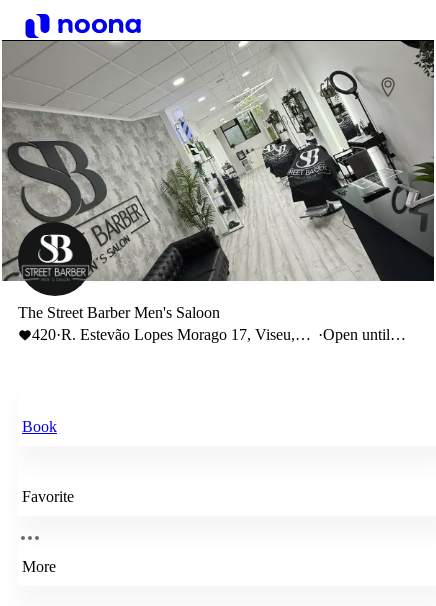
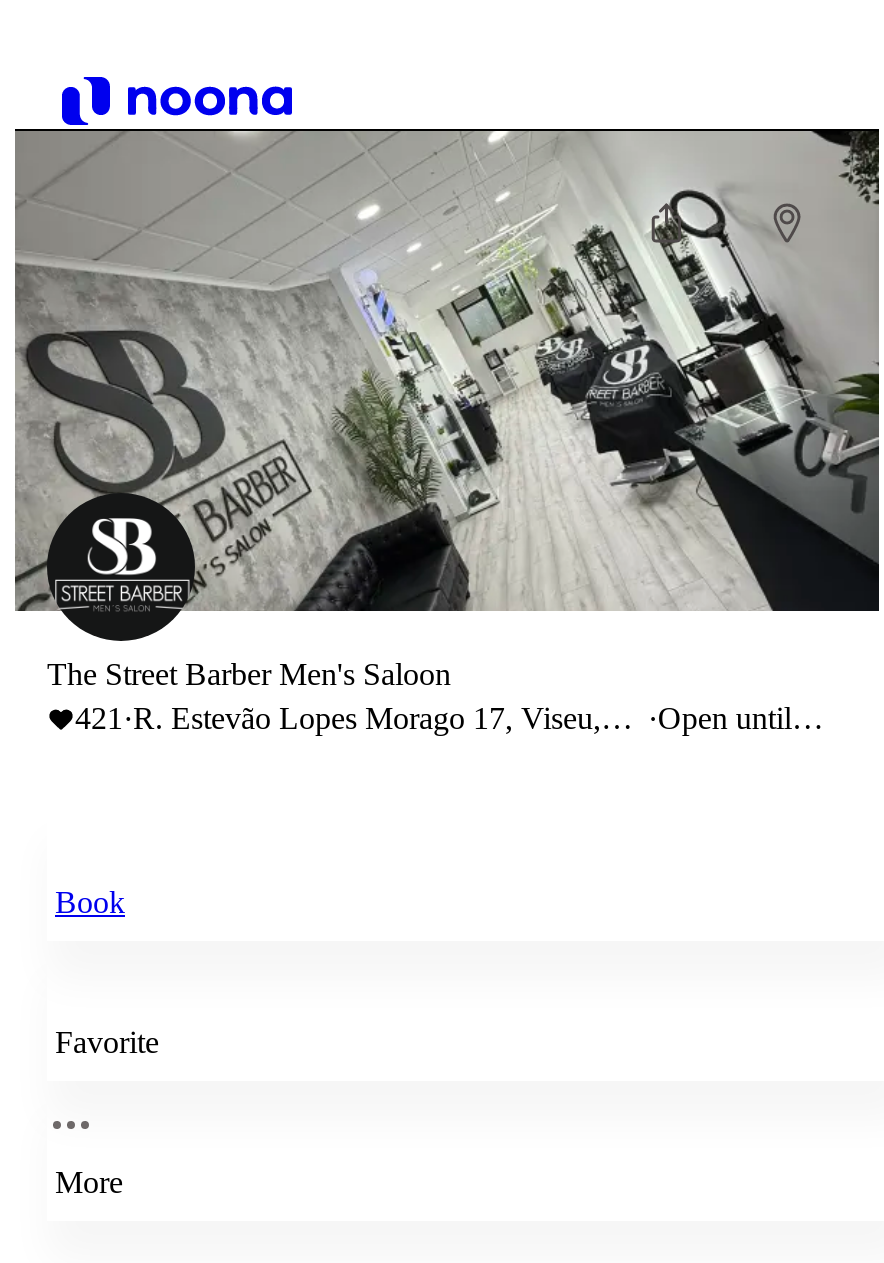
[32,326,295,343] 420 · R. Estevão Lopes Morago 17, Viseu, -> [75,701,601,735] 421 · R. Estevão Lopes Morago 17, Viseu,

